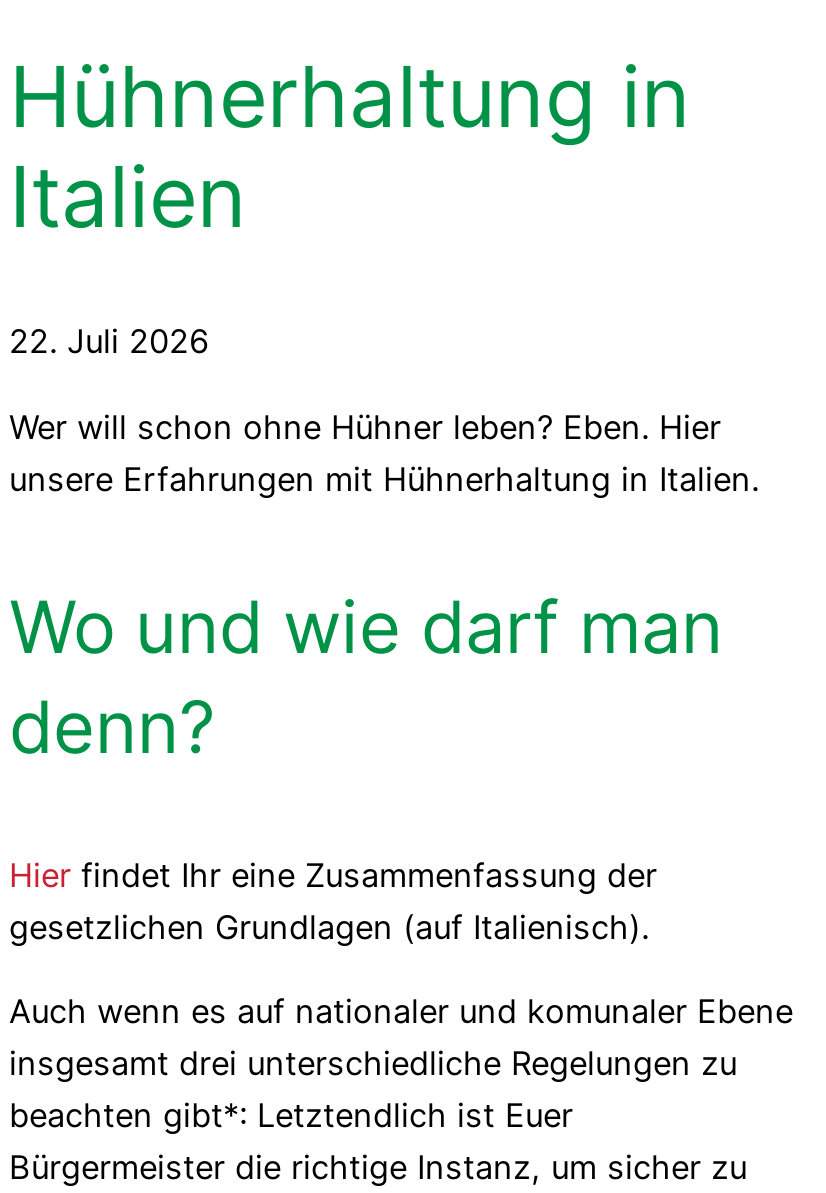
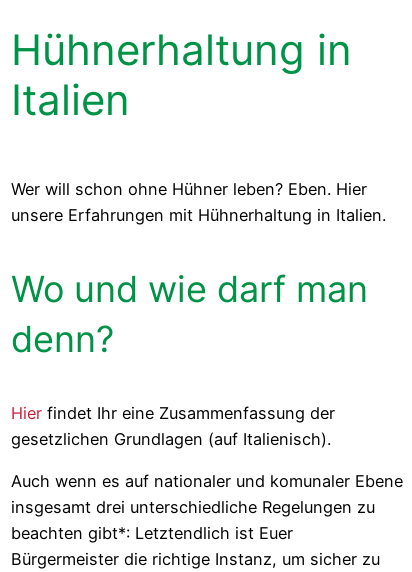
[9,322,209,362] 22. Juli 2026 -> none

